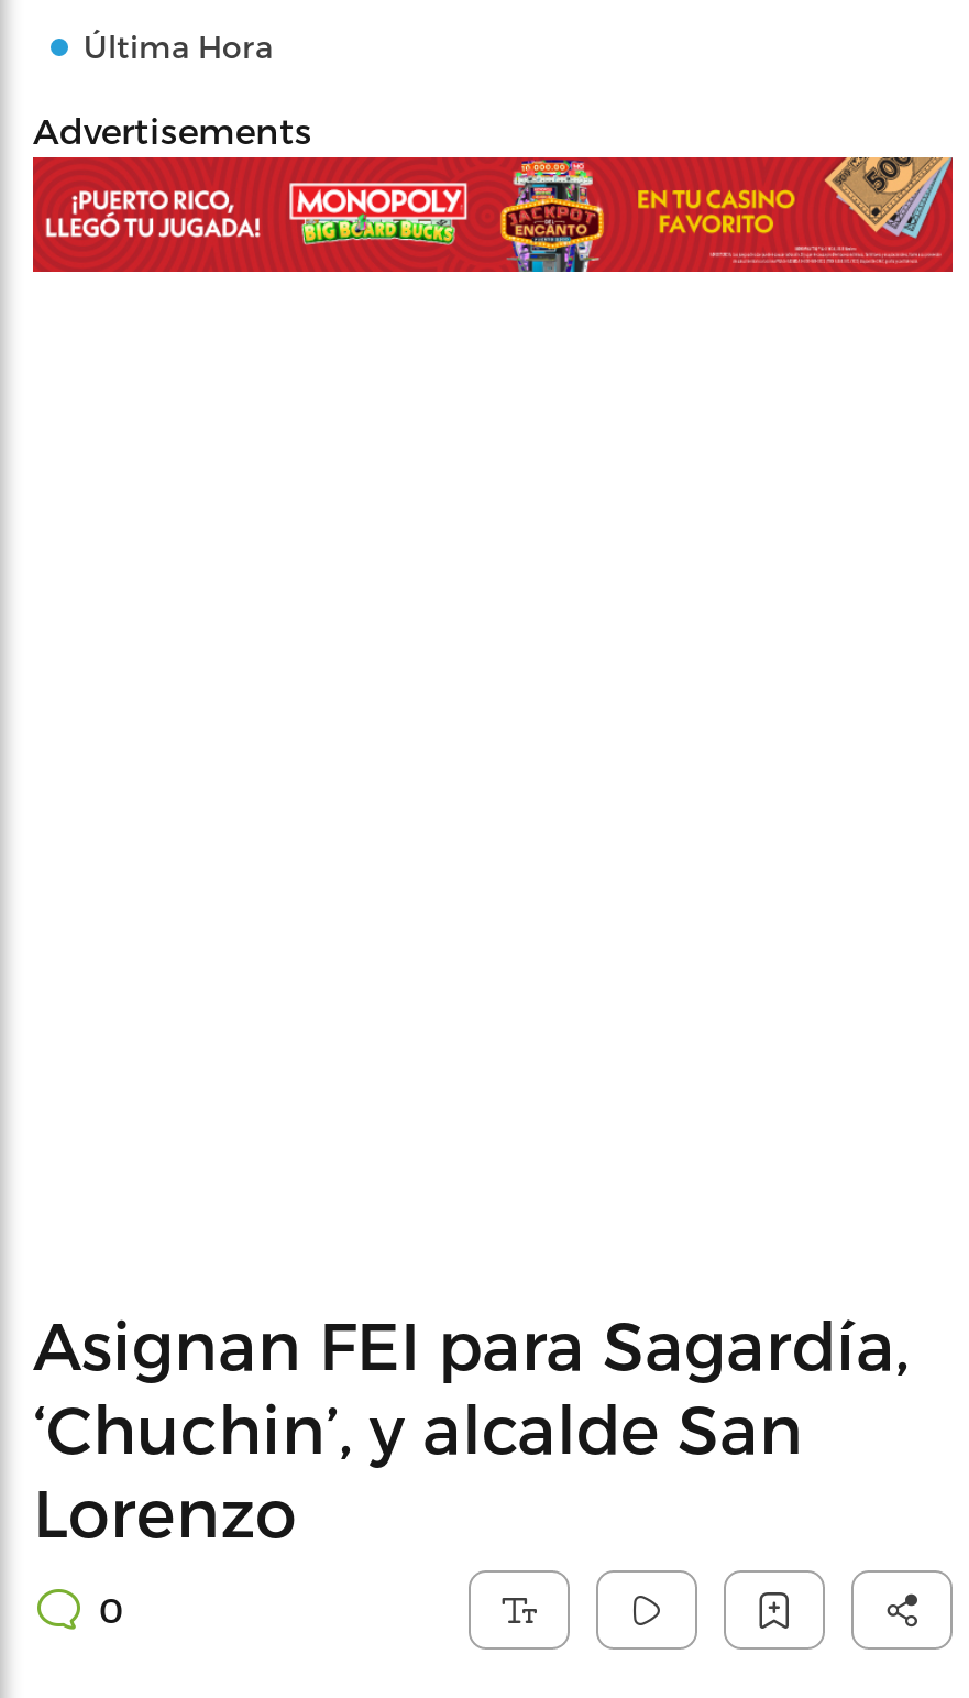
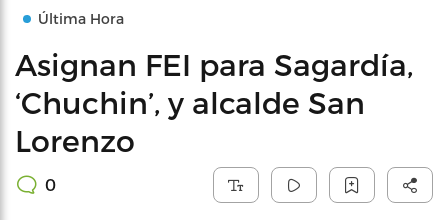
[33,109,312,151] Advertisements -> none
[31,155,955,274] [image] -> none

